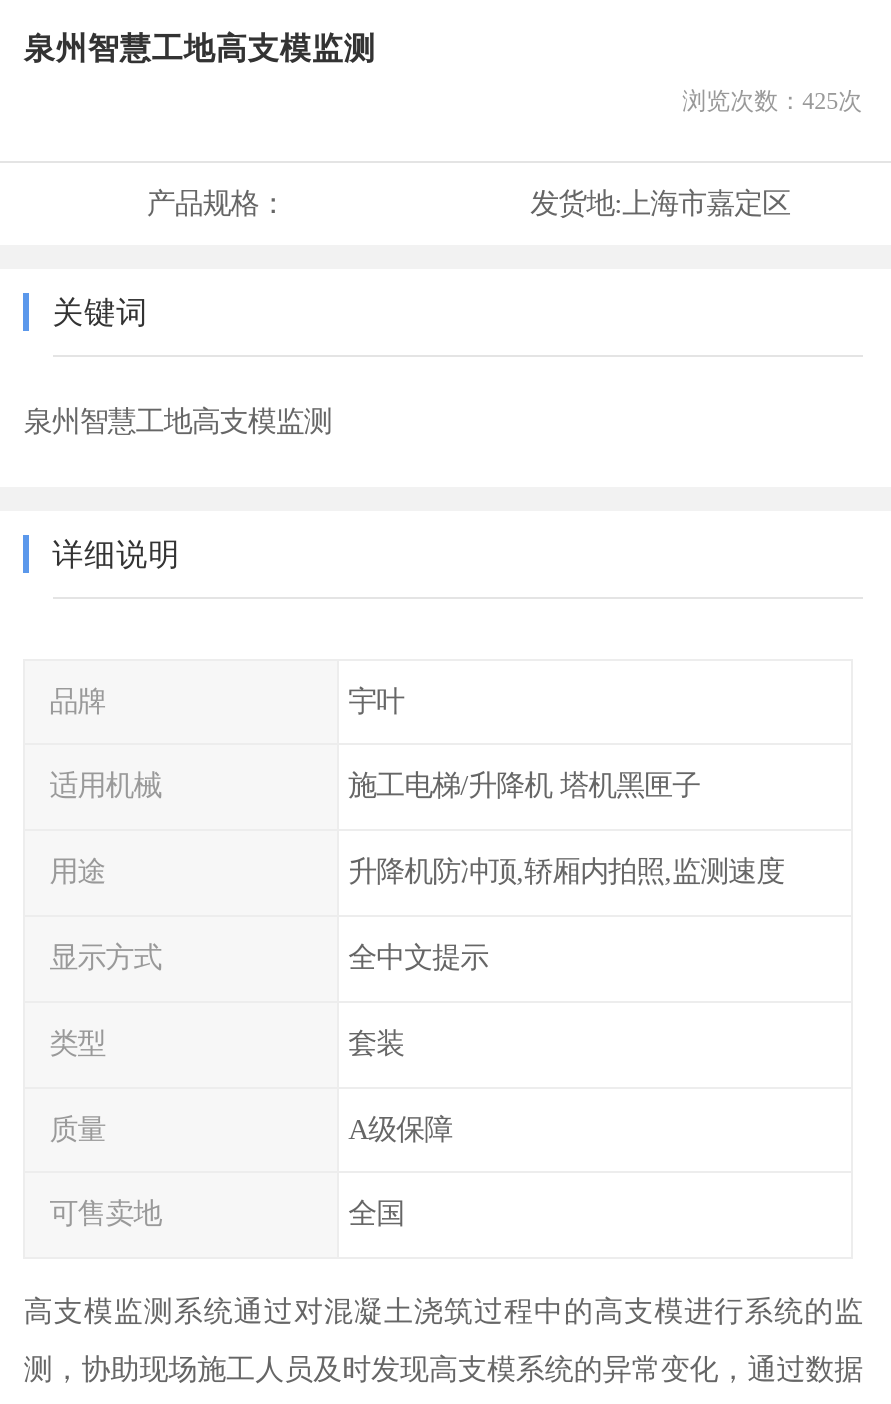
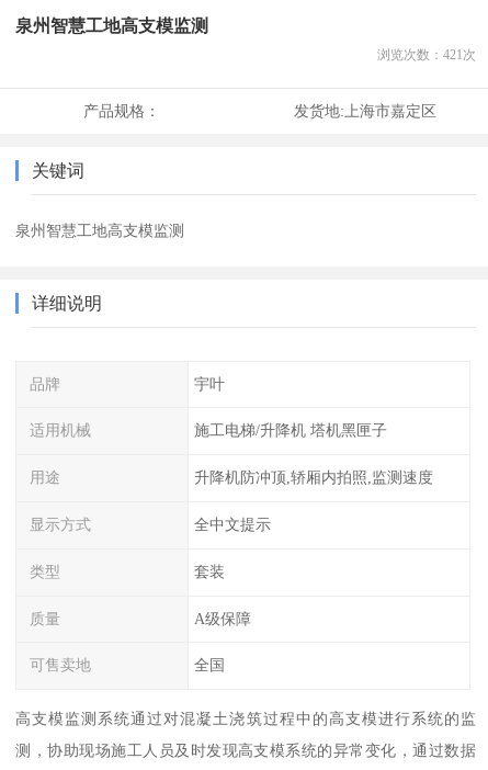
[682,86,862,114] 浏览次数：425次 -> [377,47,476,62] 浏览次数：421次

